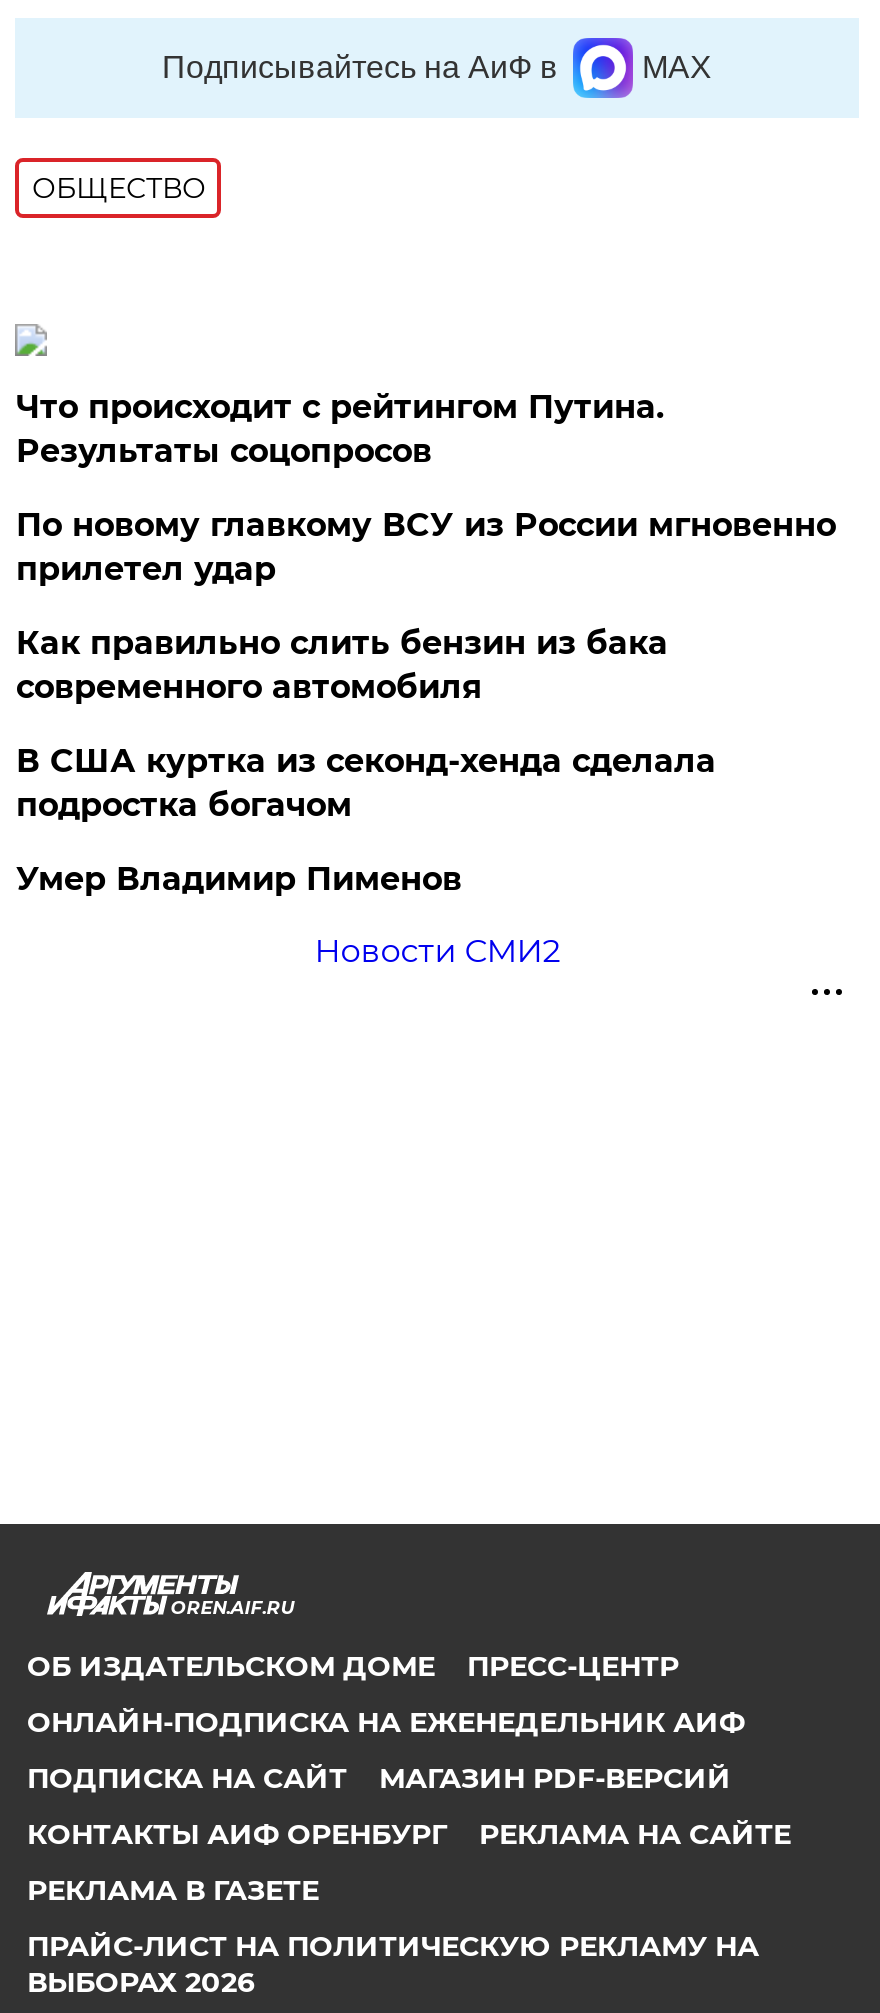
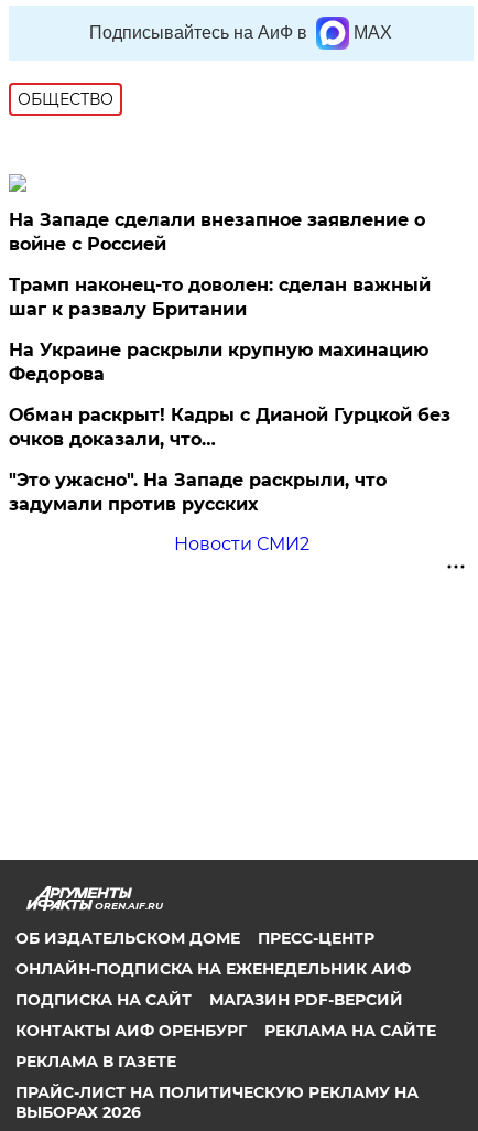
[16,388,664,470] Что происходит с рейтингом Путина. | Результаты соцопросов -> [9,209,426,255] На Западе сделали внезапное заявление о | войне с Россией
[16,506,836,588] По новому главкому ВСУ из России мгновенно | прилетел удар -> [9,274,431,320] Трамп наконец-то доволен: сделан важный | шаг к развалу Британии
[16,624,668,706] Как правильно слить бензин из бака | современного автомобиля -> [9,340,429,385] На Украине раскрыли крупную махинацию | Федорова
[16,742,716,824] В США куртка из секонд-хенда сделала | подростка богачом -> [9,405,451,450] Обман раскрыт! Кадры с Дианой Гурцкой без | очков доказали, что…
[16,860,462,898] Умер Владимир Пименов -> [9,470,387,515] "Это ужасно". На Западе раскрыли, что | задумали против русских

